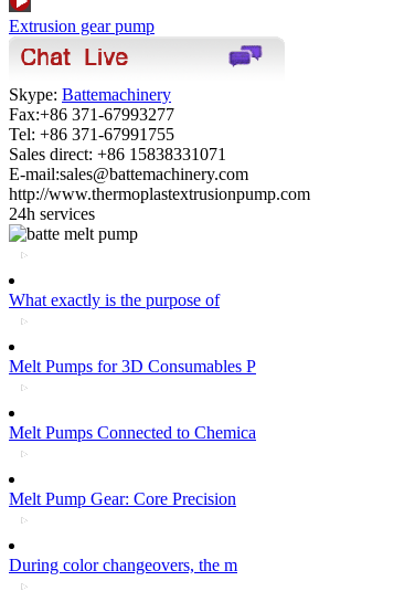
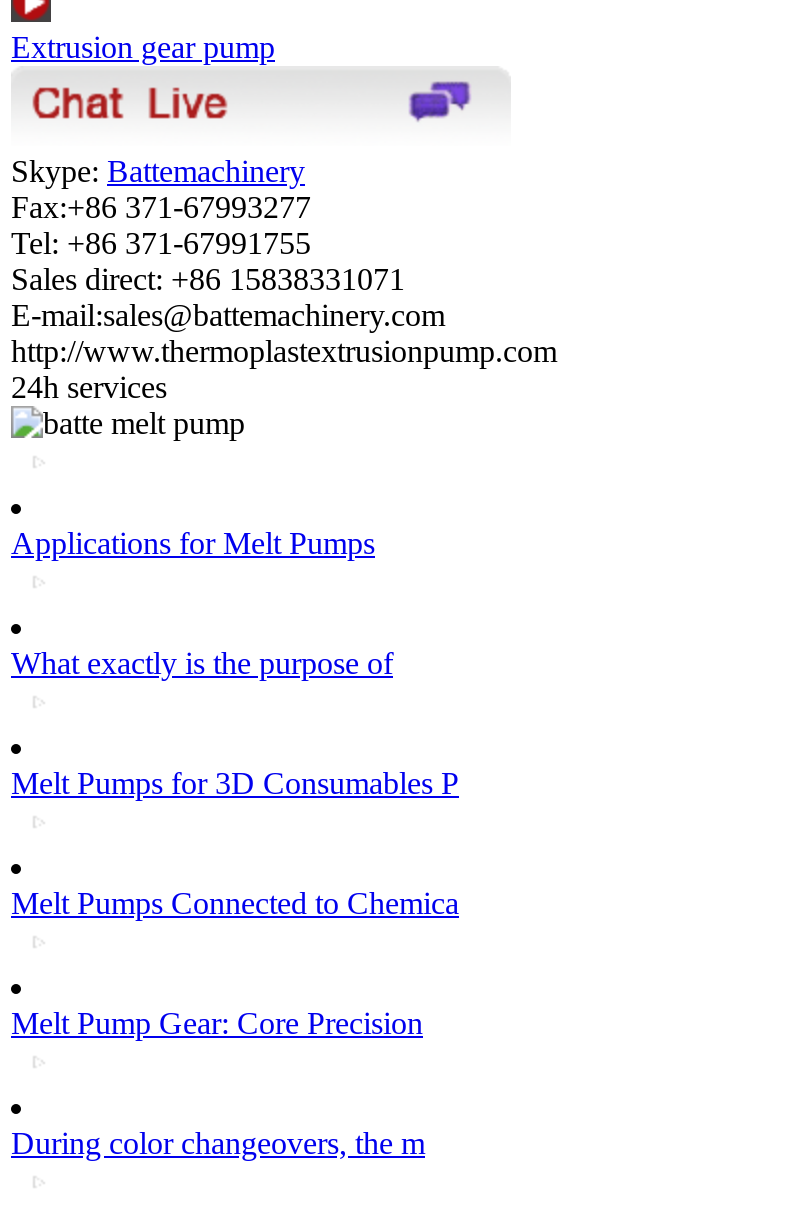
none -> [11,526,375,560] Applications for Melt Pumps

